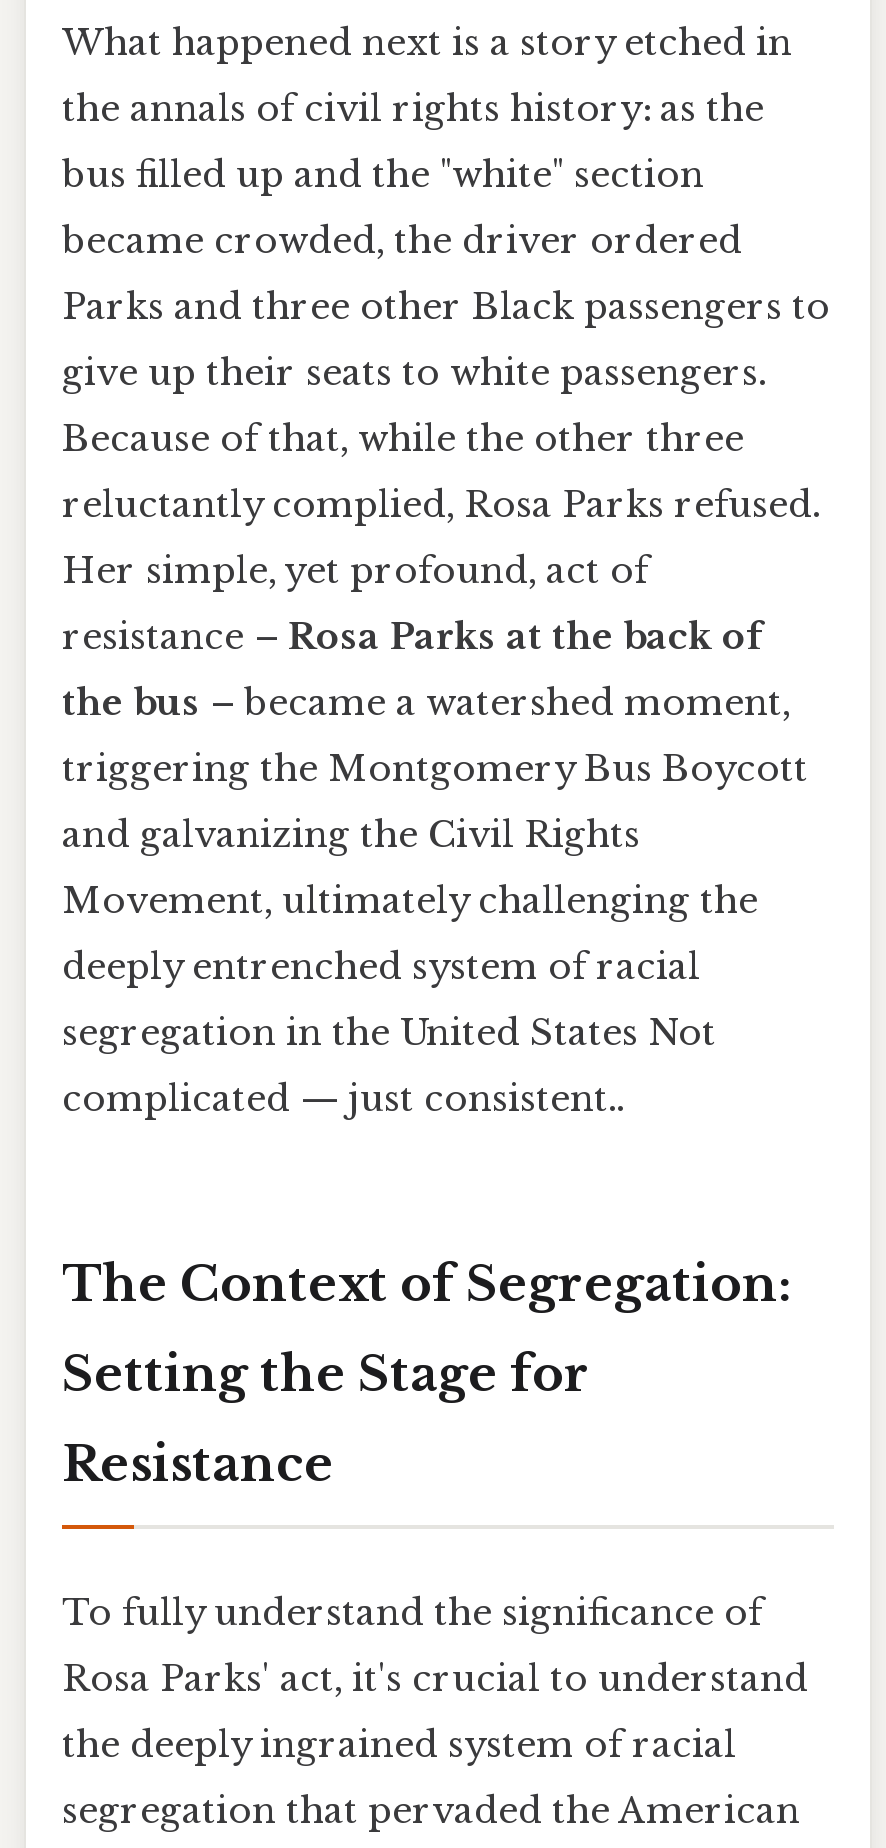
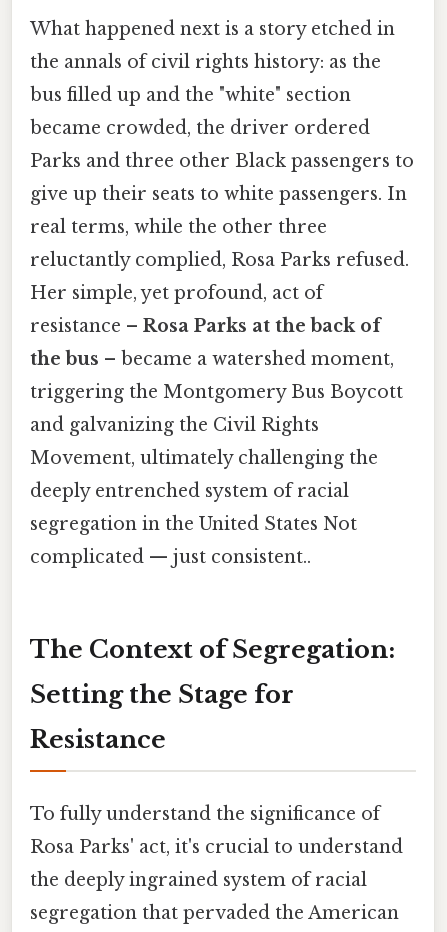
[62,351,766,395] give up their seats to white passengers. -> [30,183,407,205] give up their seats to white passengers. In
[62,417,744,461] Because of that, while the other three -> [30,216,327,238] real terms, while the other three

